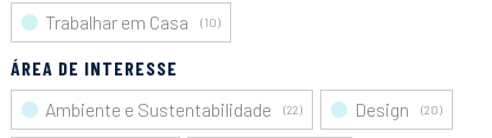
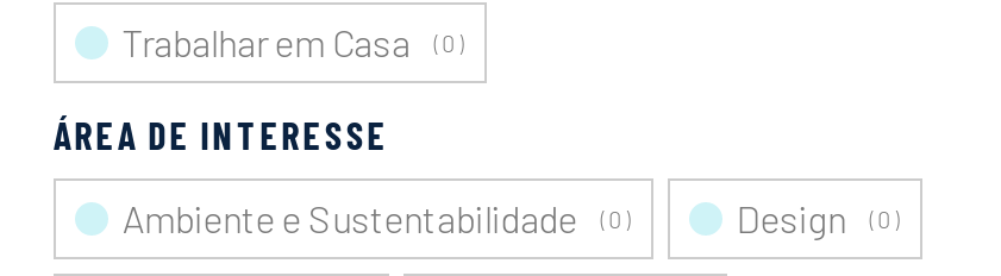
[45,10,220,33] Trabalhar em Casa (10) -> [122,18,465,64] Trabalhar em Casa (0)
[45,98,302,120] Ambiente e Sustentabilidade (22) -> [122,194,632,240] Ambiente e Sustentabilidade (0)
[354,98,442,120] Design (20) -> [737,194,901,240] Design (0)

